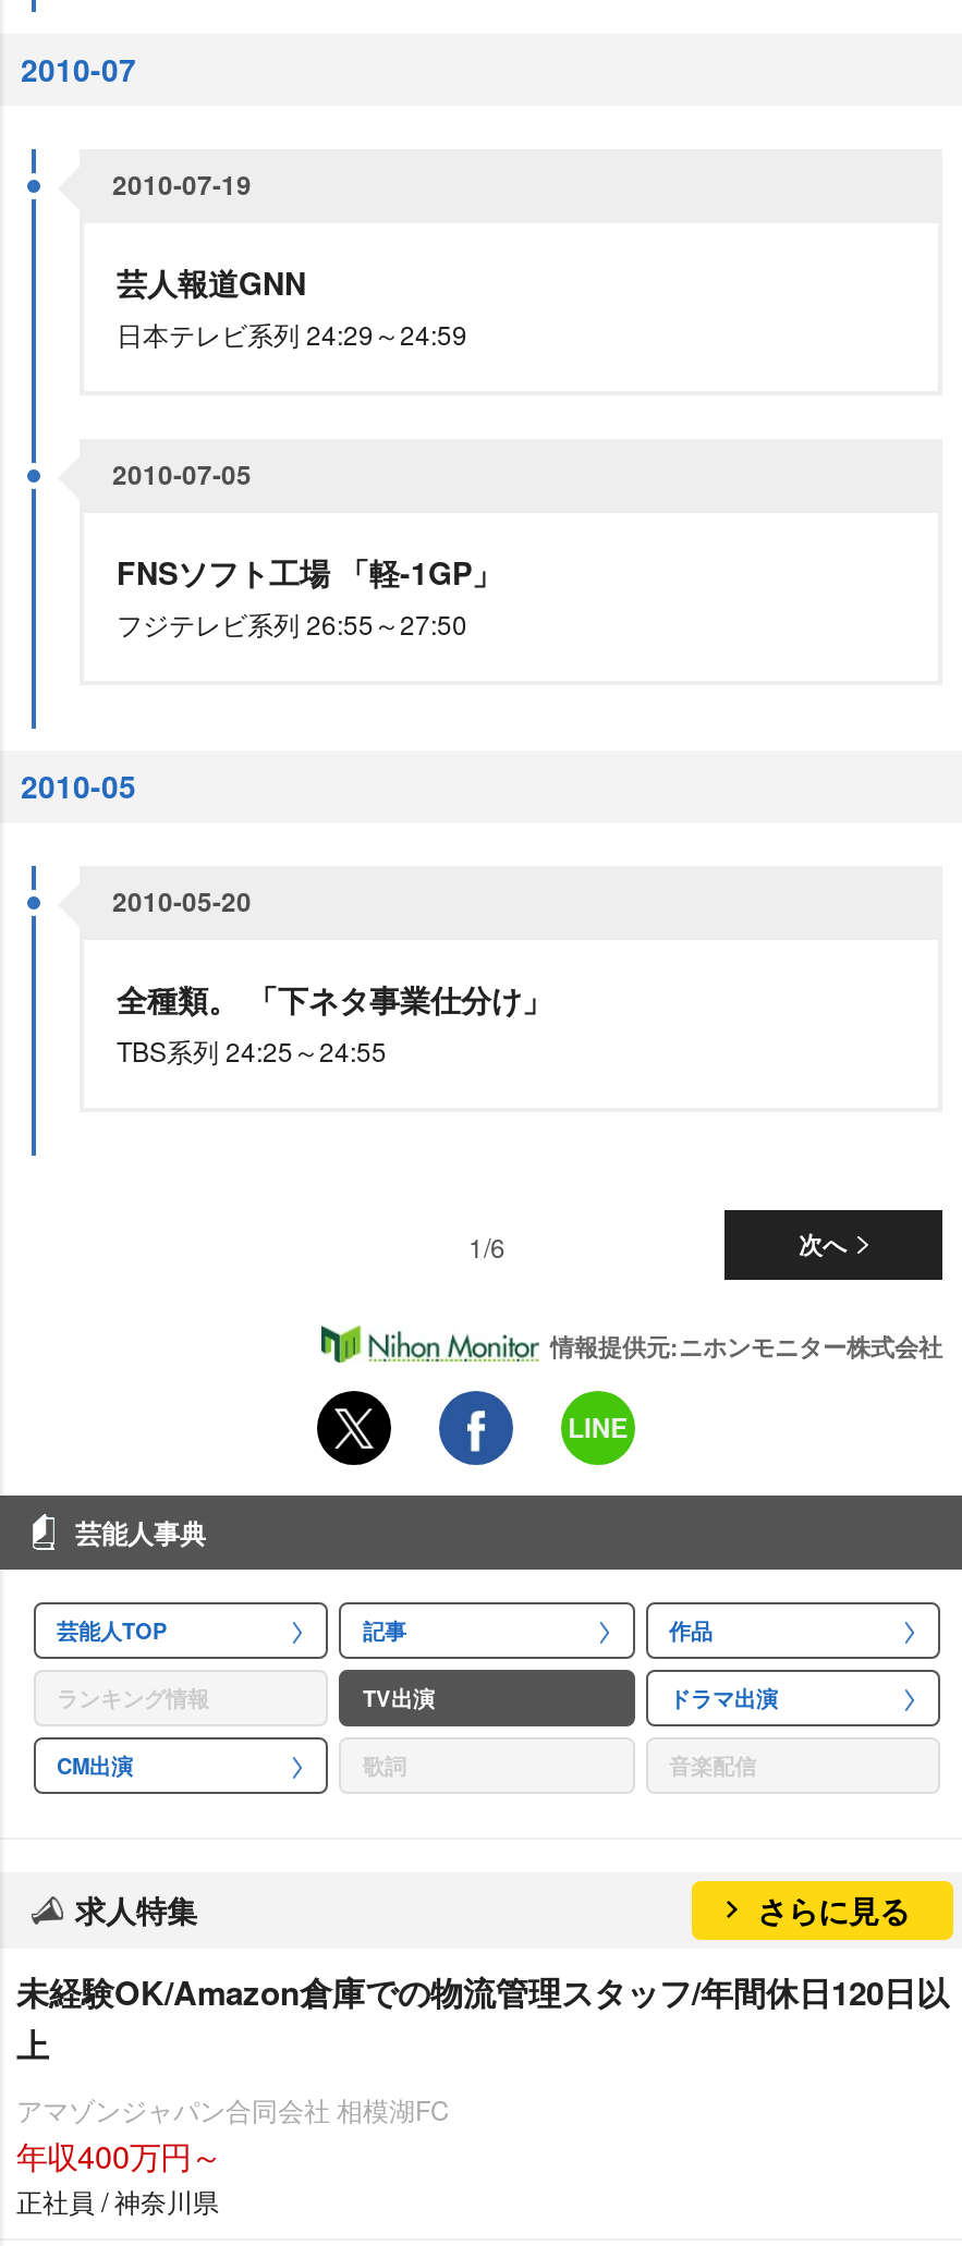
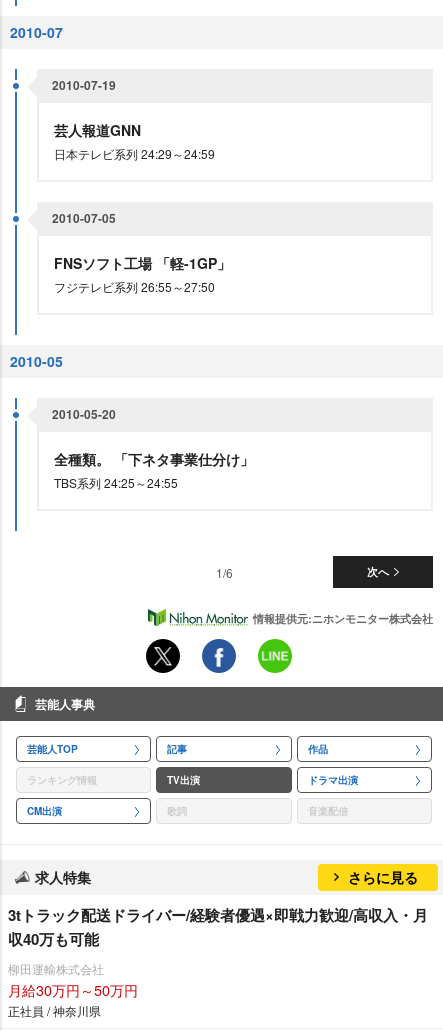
[16,1968,949,2068] 未経験OK/Amazon倉庫での物流管理スタッフ/年間休日120日以 | 上 -> [8,904,428,950] 3tトラック配送ドライバー/経験者優遇×即戦力歓迎/高収入・月 | 収40万も可能
[16,2090,450,2177] アマゾンジャパン合同会社 相模湖FC | 年収400万円～ -> [8,960,138,1000] 柳田運輸株式会社 | 月給30万円～50万円

